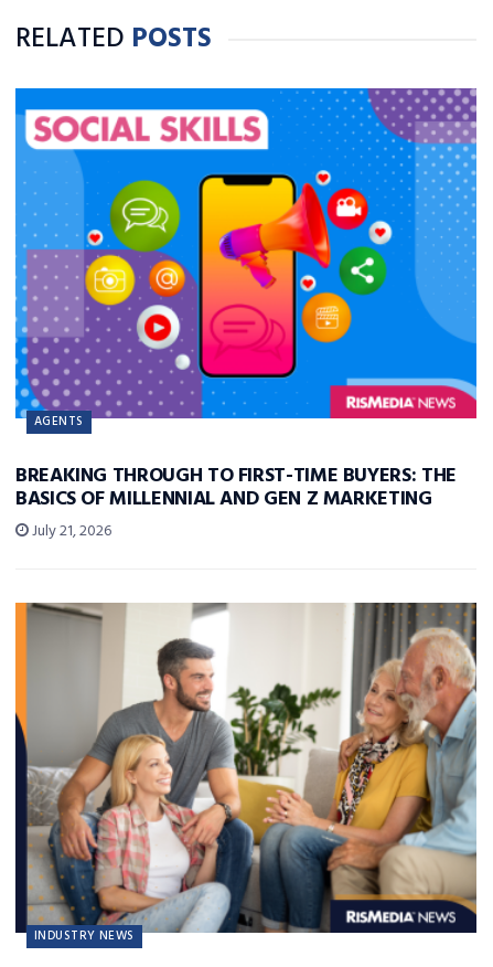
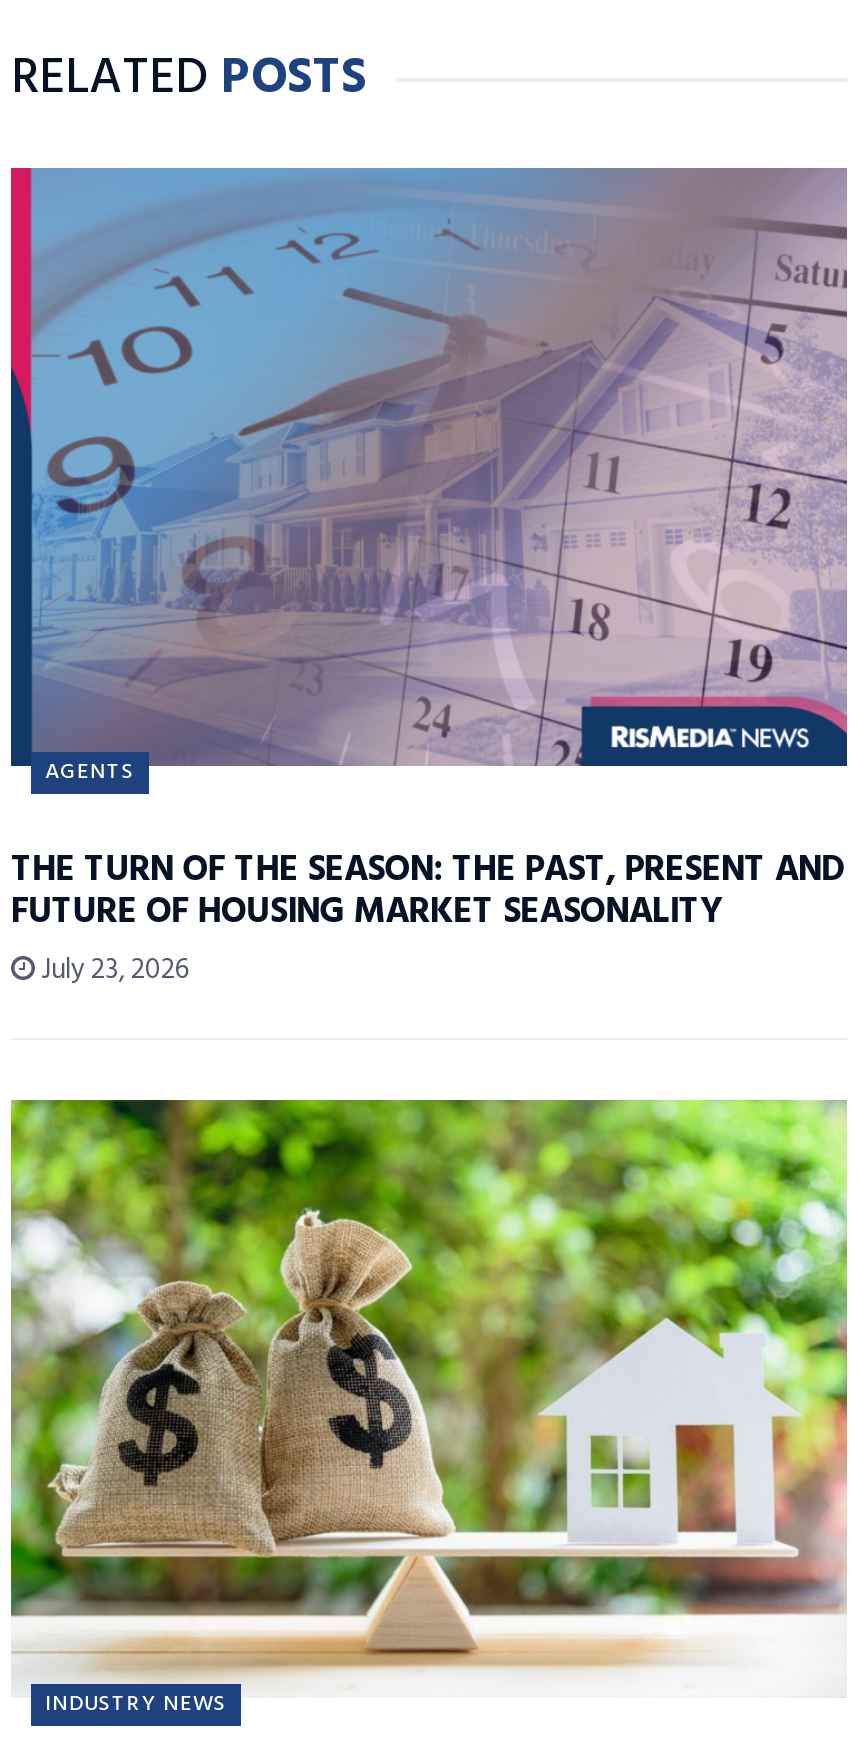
[14,87,478,544] [image] | BREAKING THROUGH TO FIRST-TIME BUYERS: THE | BASICS OF MILLENNIAL AND GEN Z MARKETING | July 21, 2026 -> [9,166,849,994] [image] | THE TURN OF THE SEASON: THE PAST, PRESENT AND | FUTURE OF HOUSING MARKET SEASONALITY | July 23, 2026
[14,602,478,934] [image] -> [9,1098,849,1698] [image]

